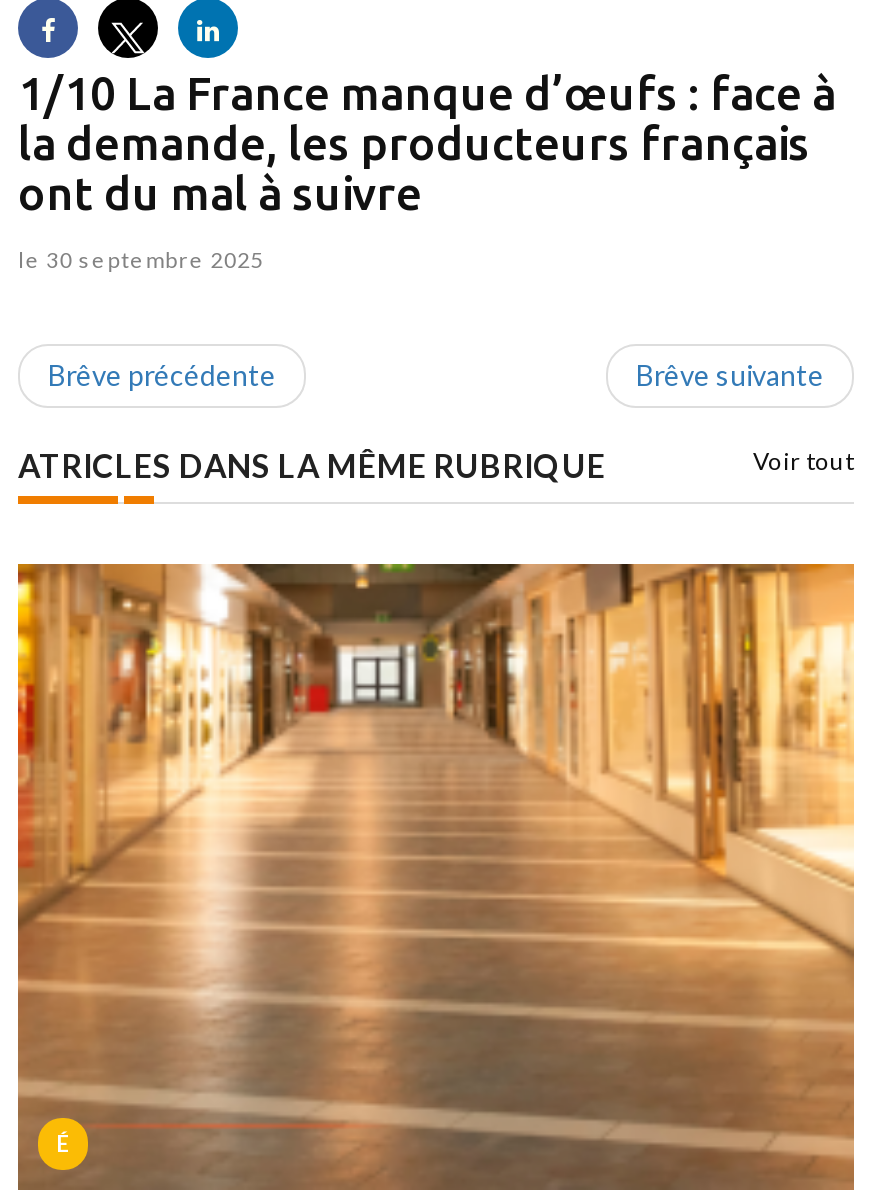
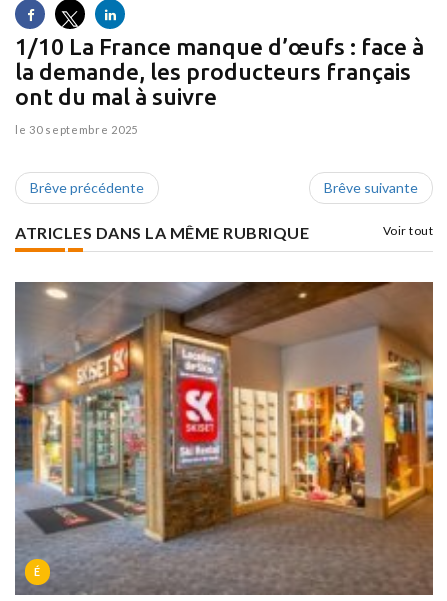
[16,562,856,1190] [image] -> [14,281,434,595] [image]

